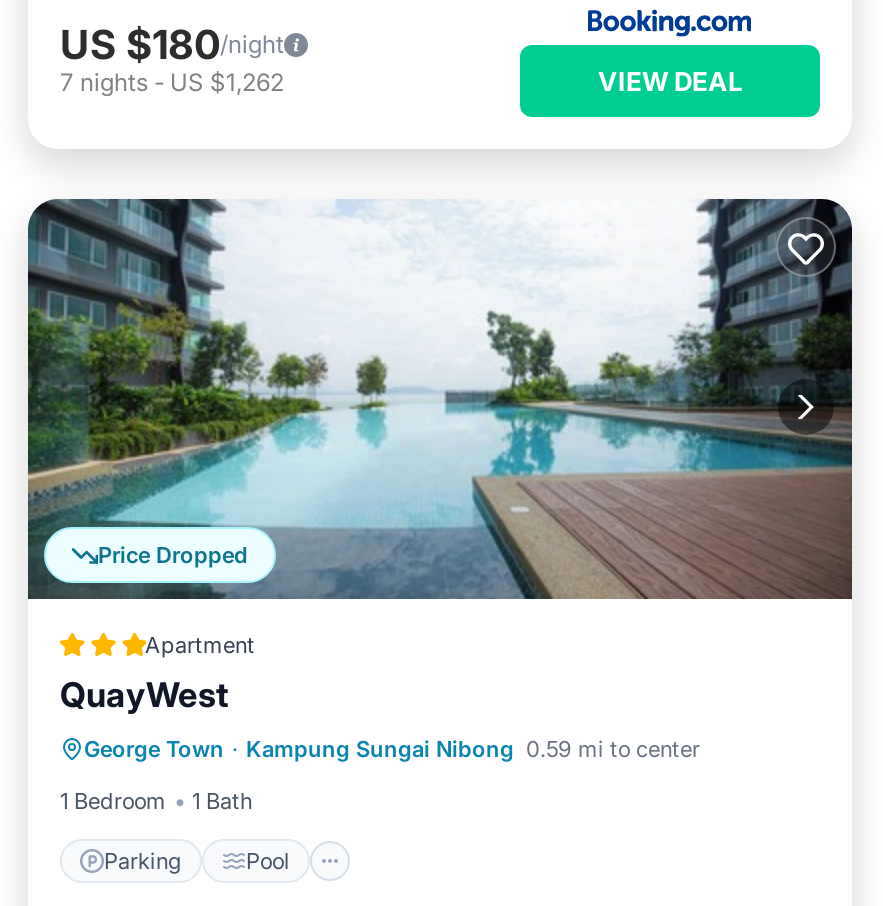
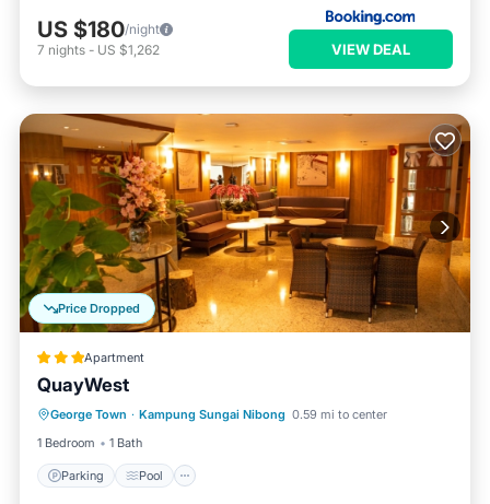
[26,197,854,601] [image] -> [19,113,471,333] [image]

